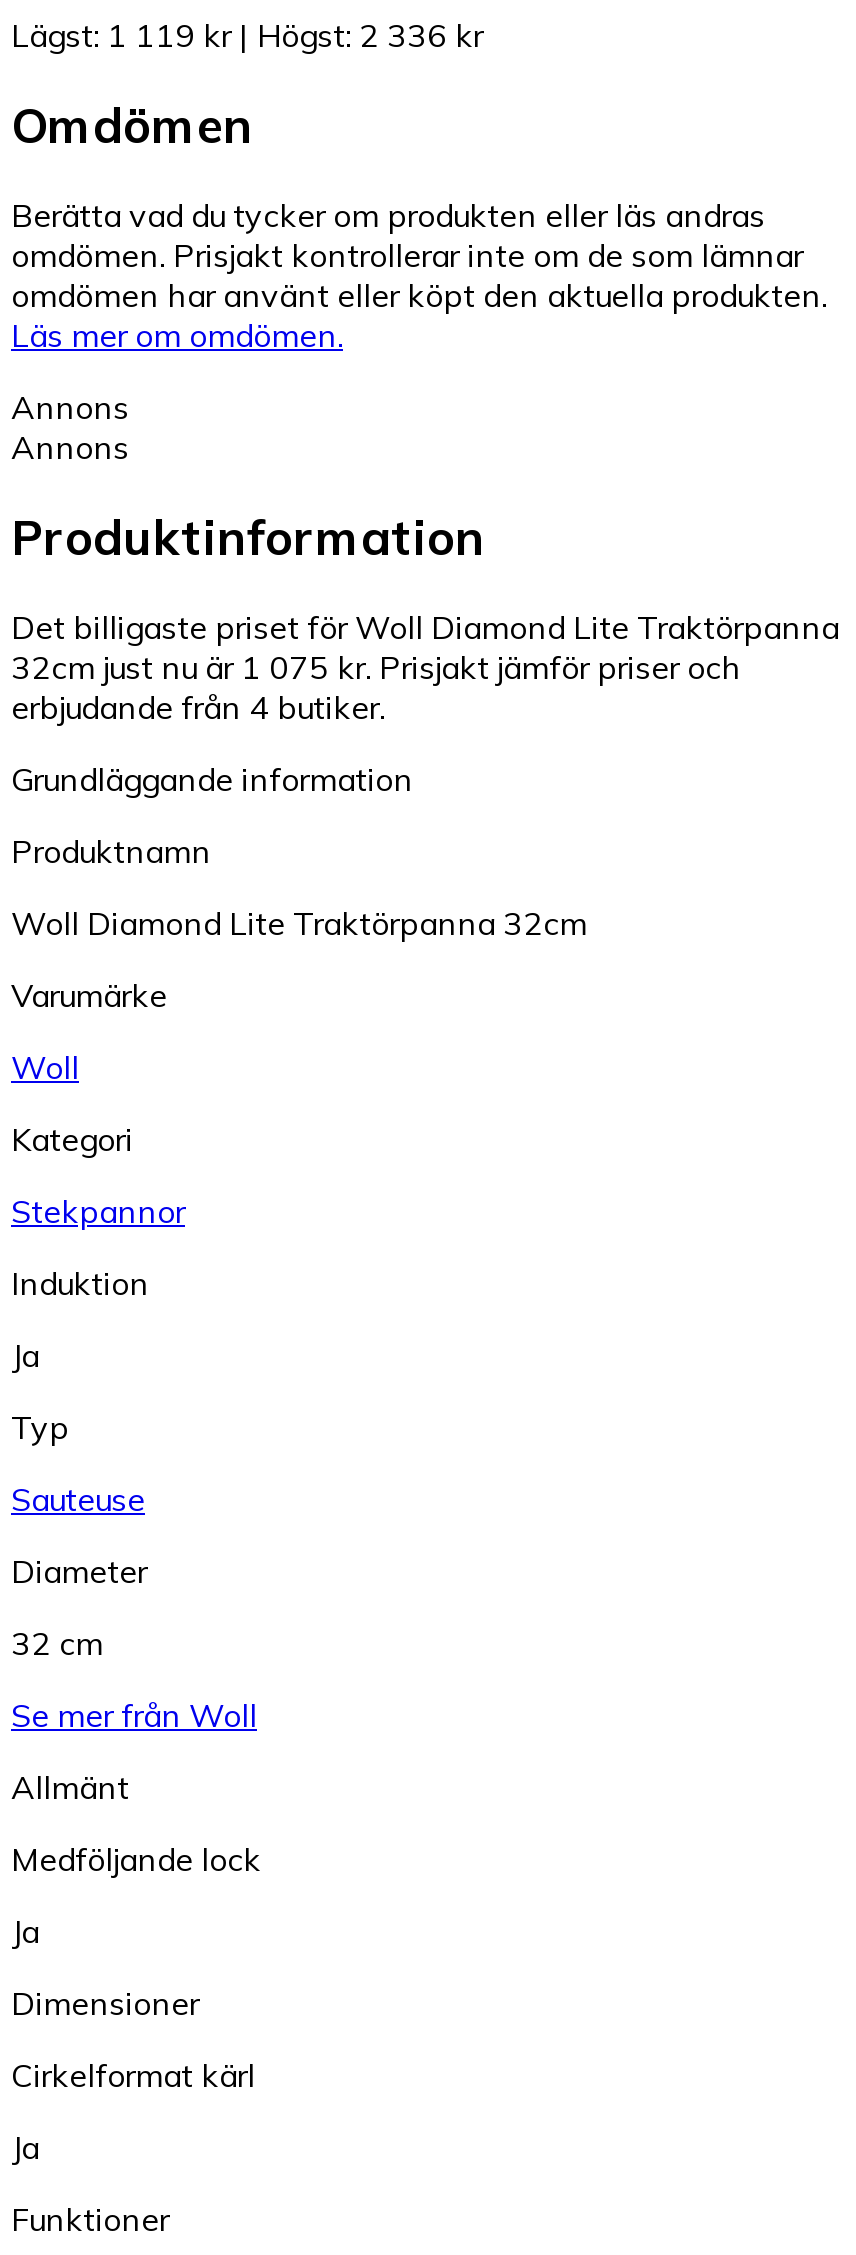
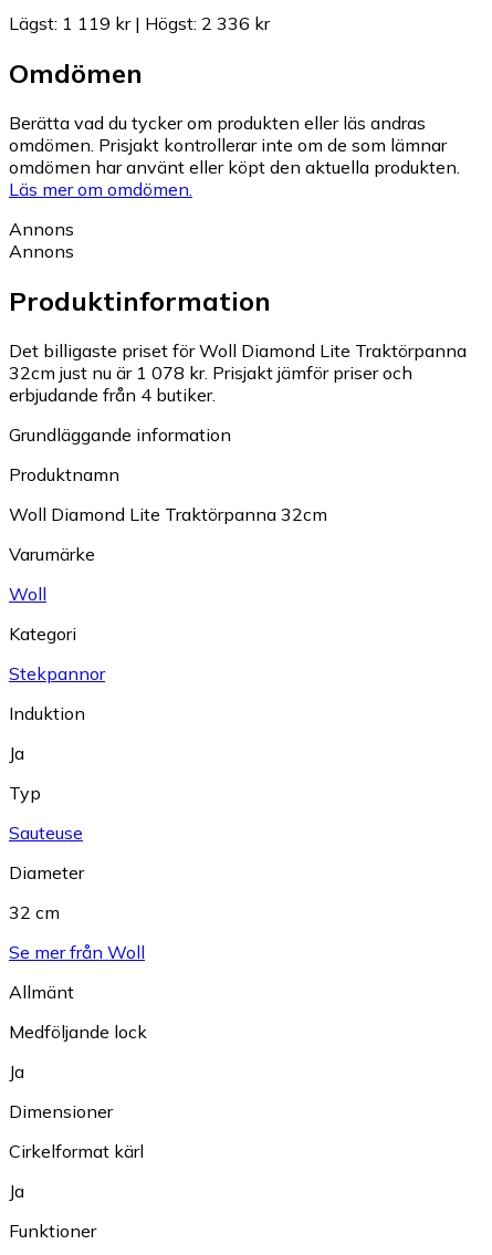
[11,647,741,687] 32cm just nu är 1 075 kr. Prisjakt jämför priser och -> [9,362,412,384] 32cm just nu är 1 078 kr. Prisjakt jämför priser och

